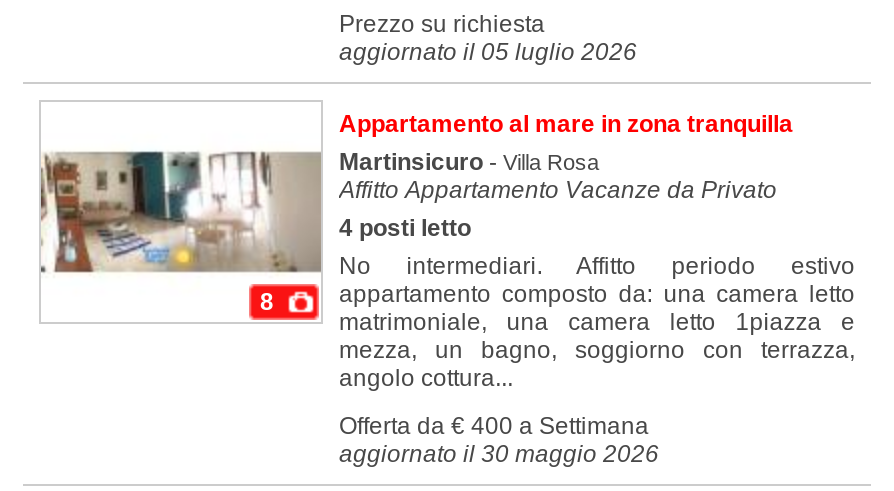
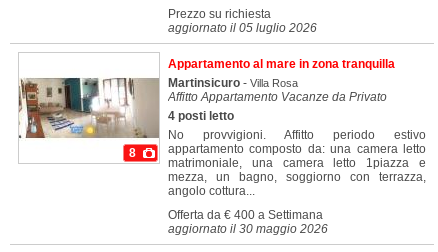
[339,252,855,280] No intermediari. Affitto periodo estivo -> [168,128,426,142] No provvigioni. Affitto periodo estivo

